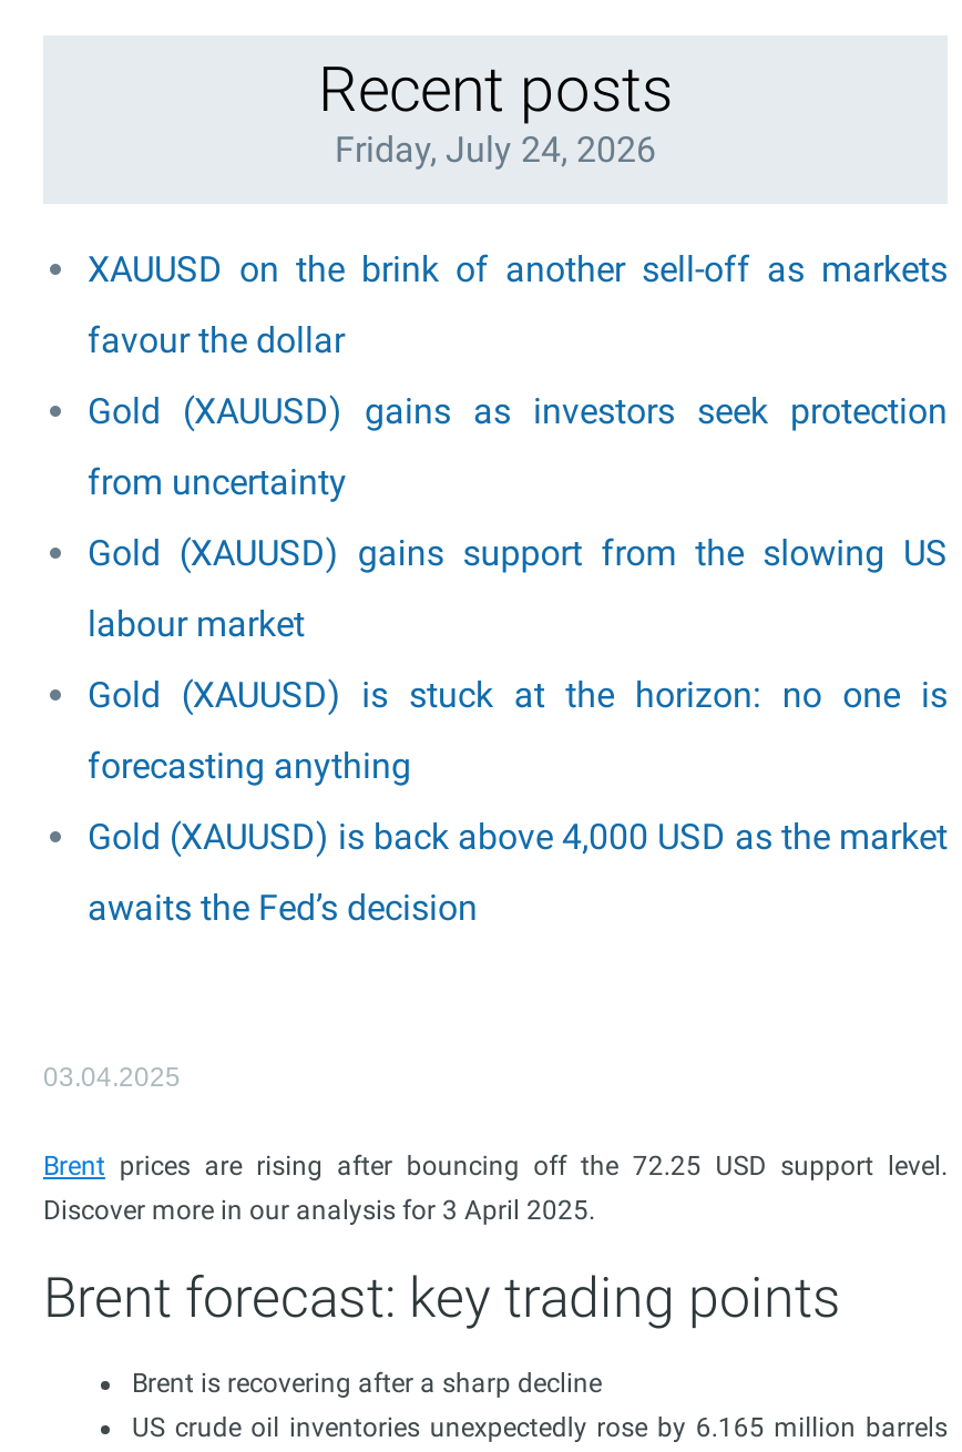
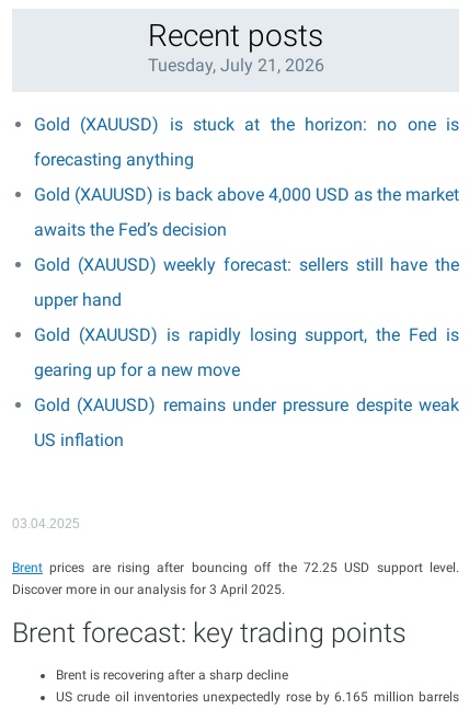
[88,129,948,645] Friday, July 24, 2026 | XAUUSD on the brink of another sell-off as markets | favour the dollar | Gold (XAUUSD) gains as investors seek protection | from uncertainty | Gold (XAUUSD) gains support from the slowing US | labour market -> [147,55,324,76] Tuesday, July 21, 2026
moved [88,674,948,929] -> [34,114,459,240]: Gold (XAUUSD) is stuck at the horizon: no one is | forecasting anything | Gold (XAUUSD) is back above 4,000 USD as the market | awaits the Fed’s decision
none -> [34,254,459,450] Gold (XAUUSD) weekly forecast: sellers still have the | upper hand | Gold (XAUUSD) is rapidly losing support, the Fed is | gearing up for a new move | Gold (XAUUSD) remains under pressure despite weak | US inflation

